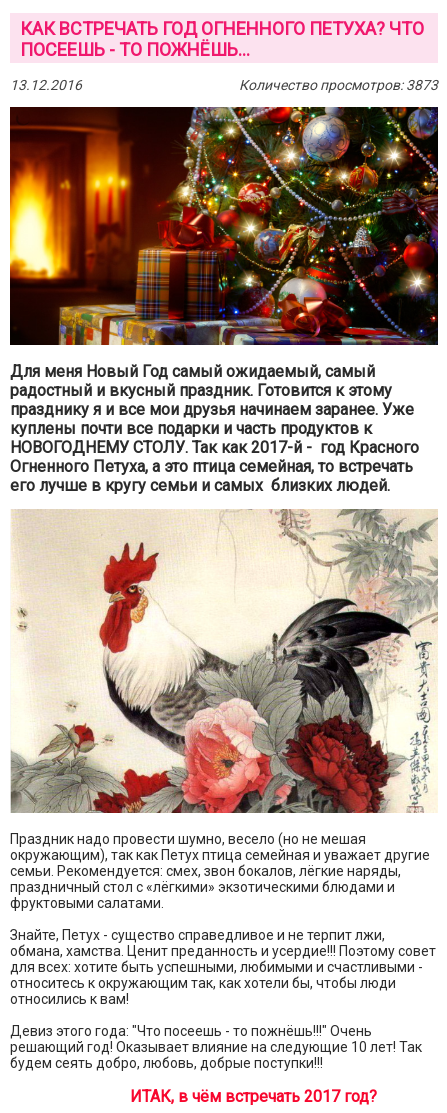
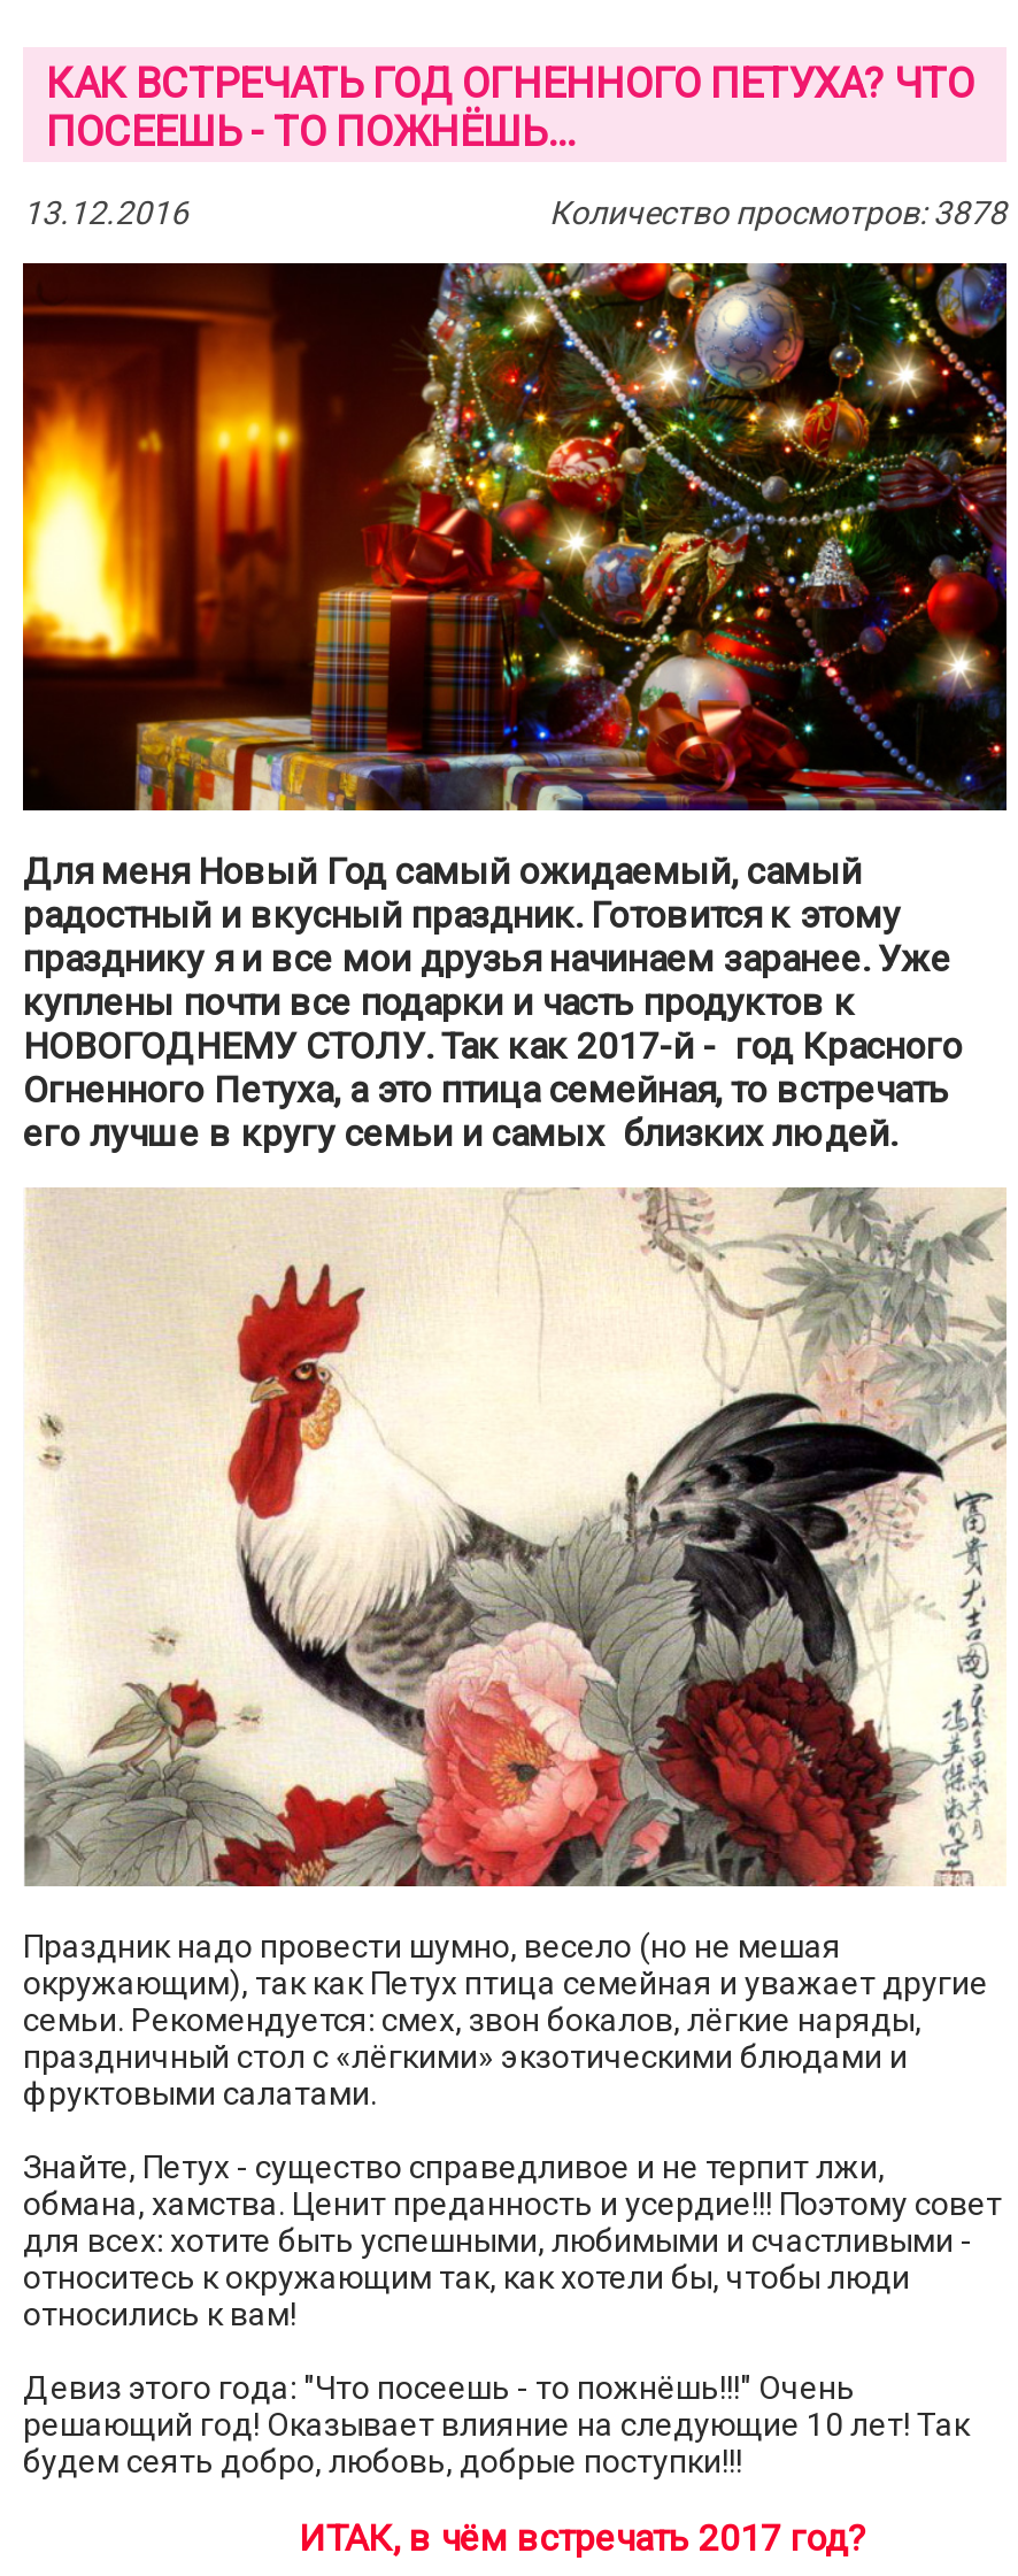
[239,77,438,93] Количество просмотров: 3873 -> [549,195,1007,232] Количество просмотров: 3878

